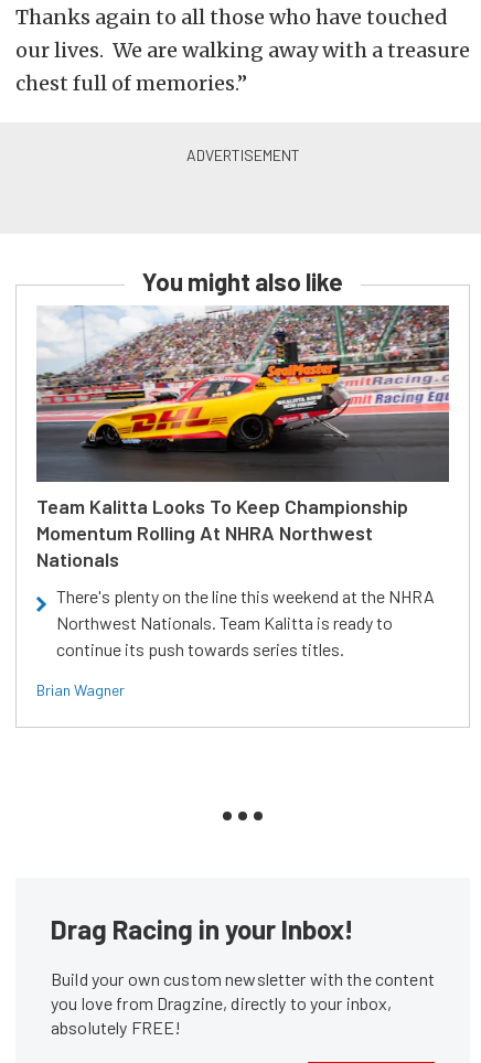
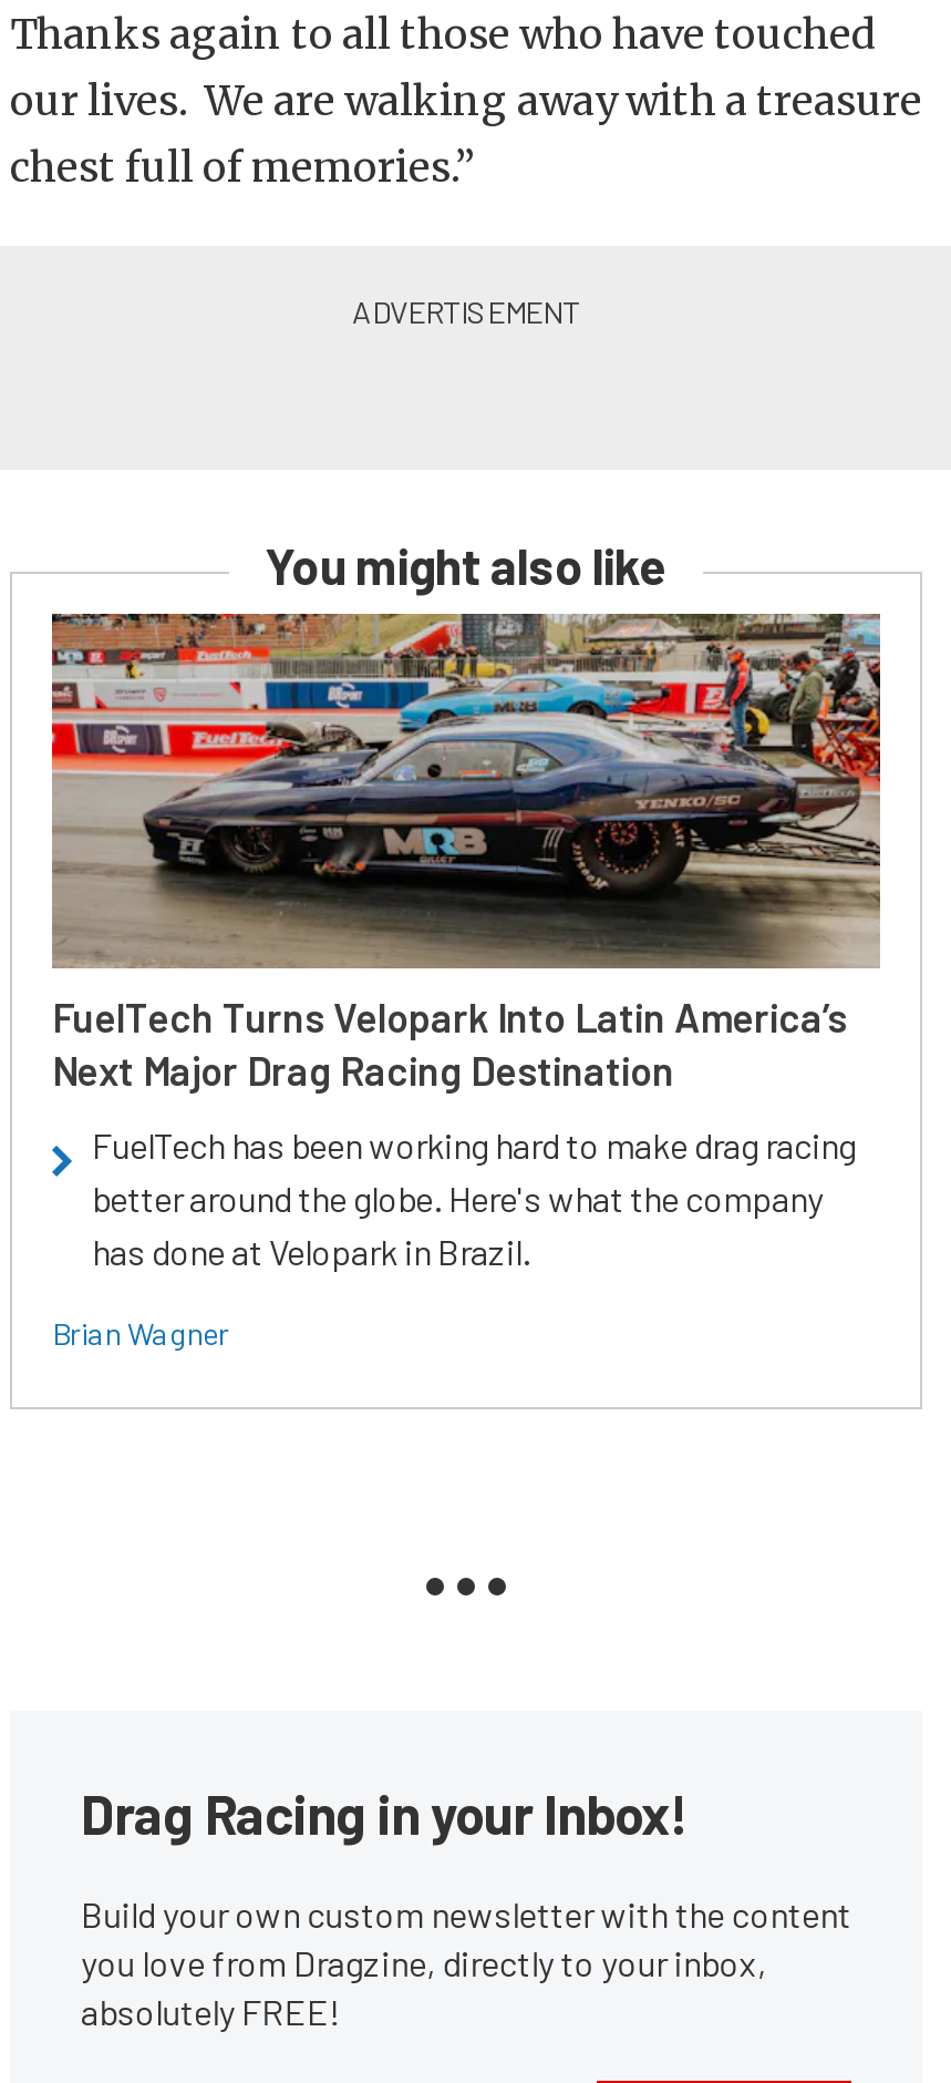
[36,305,450,571] [image] | Team Kalitta Looks To Keep Championship | Momentum Rolling At NHRA Northwest | Nationals -> [50,612,880,1094] [image] | FuelTech Turns Velopark Into Latin America’s | Next Major Drag Racing Destination
[56,585,435,659] There's plenty on the line this weekend at the NHRA | Northwest Nationals. Team Kalitta is ready to | continue its push towards series titles. -> [92,1123,856,1272] FuelTech has been working hard to make drag racing | better around the globe. Here's what the company | has done at Velopark in Brazil.

